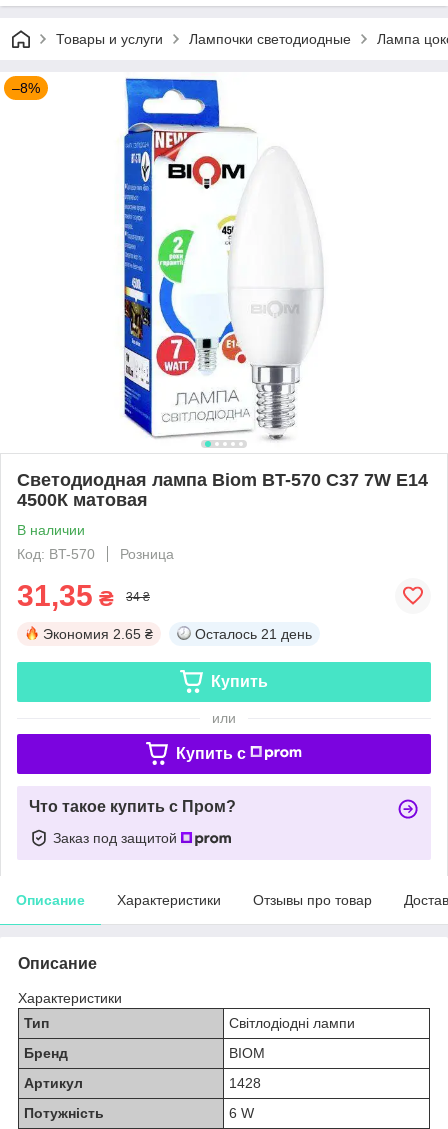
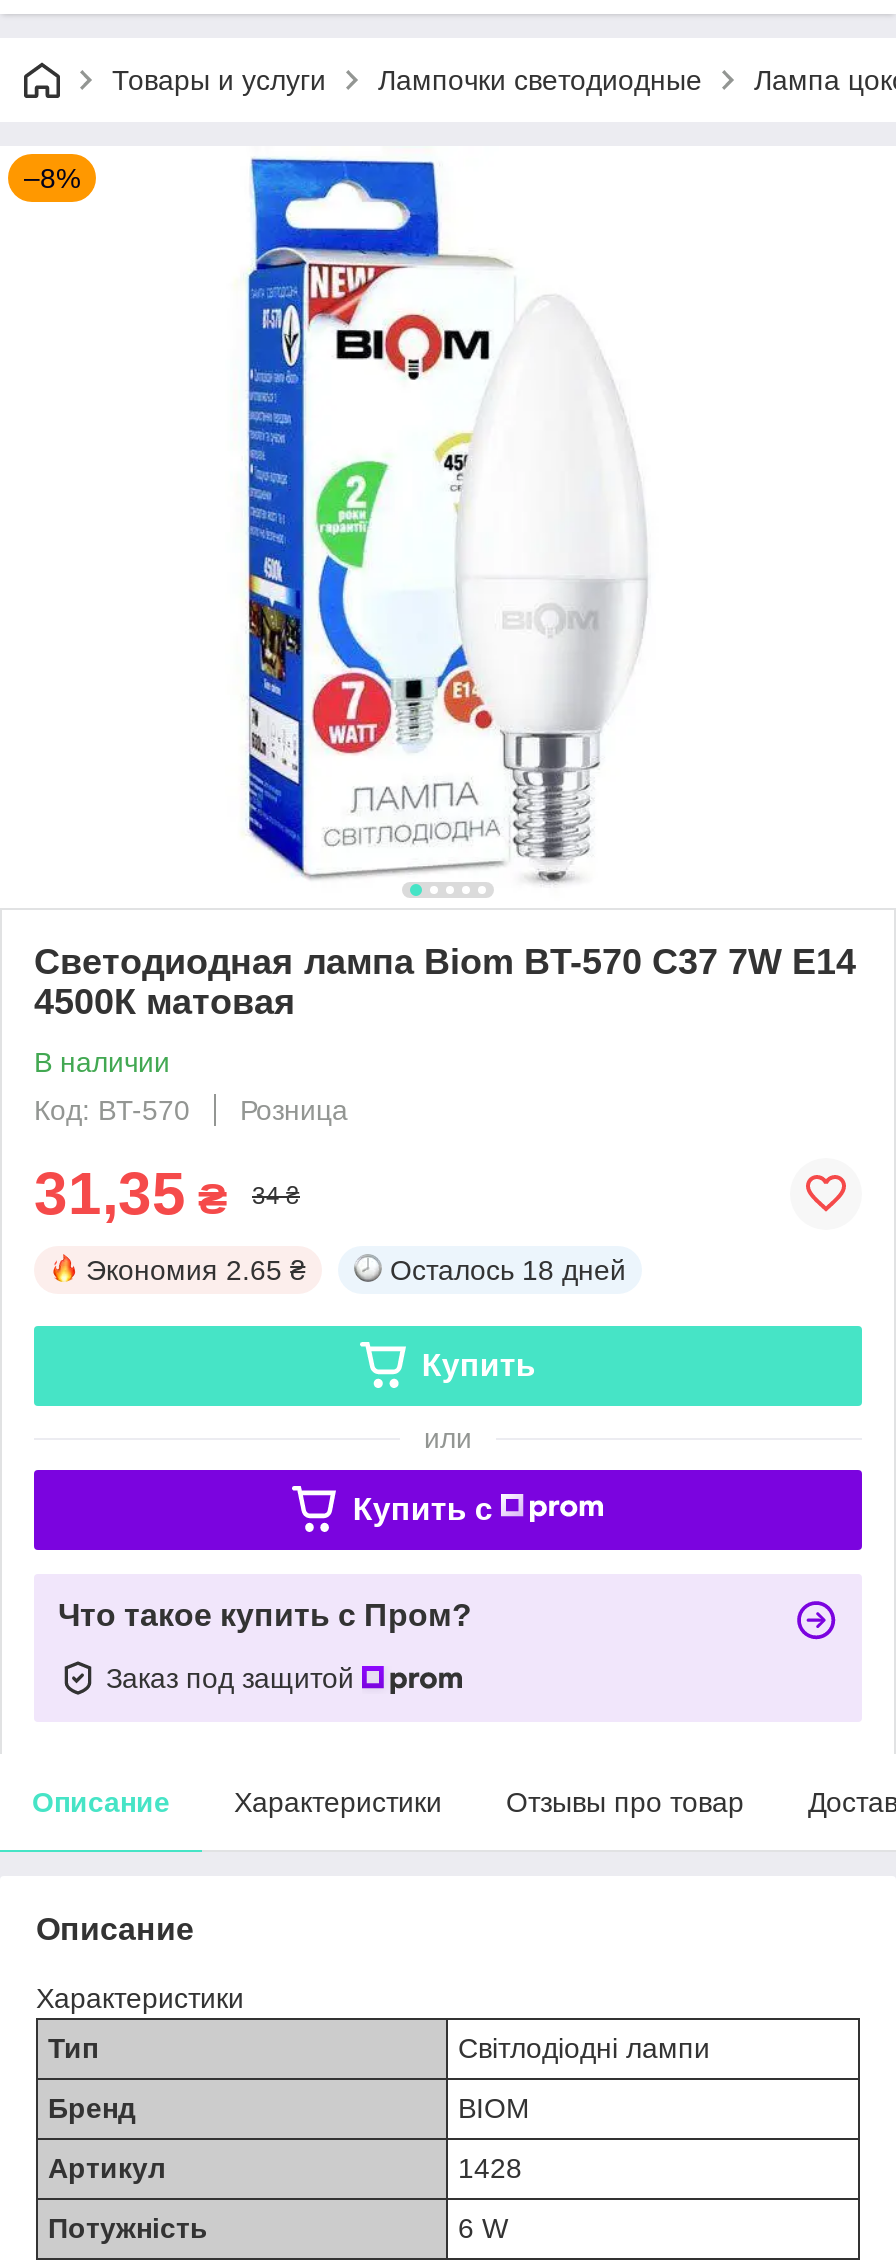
[195,626,312,642] Осталось 21 день -> [390,1254,626,1286] Осталось 18 дней

